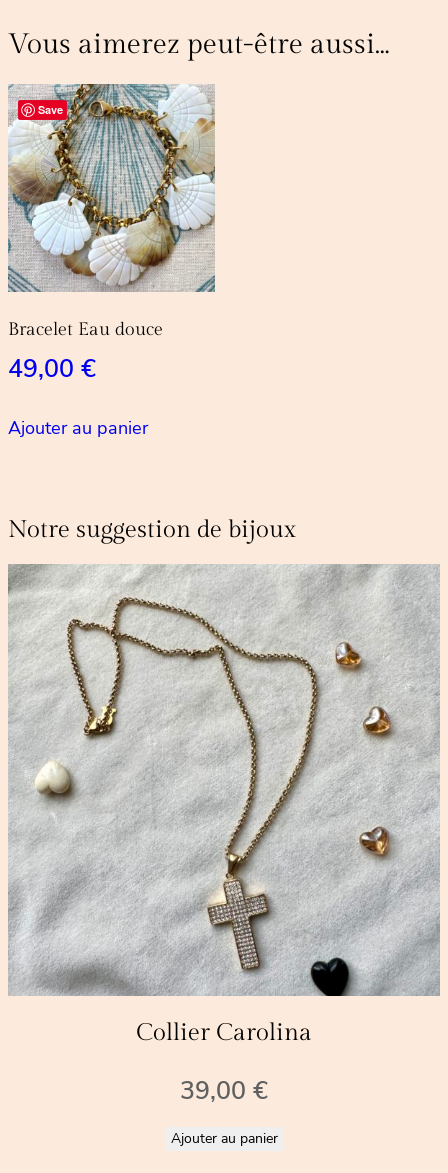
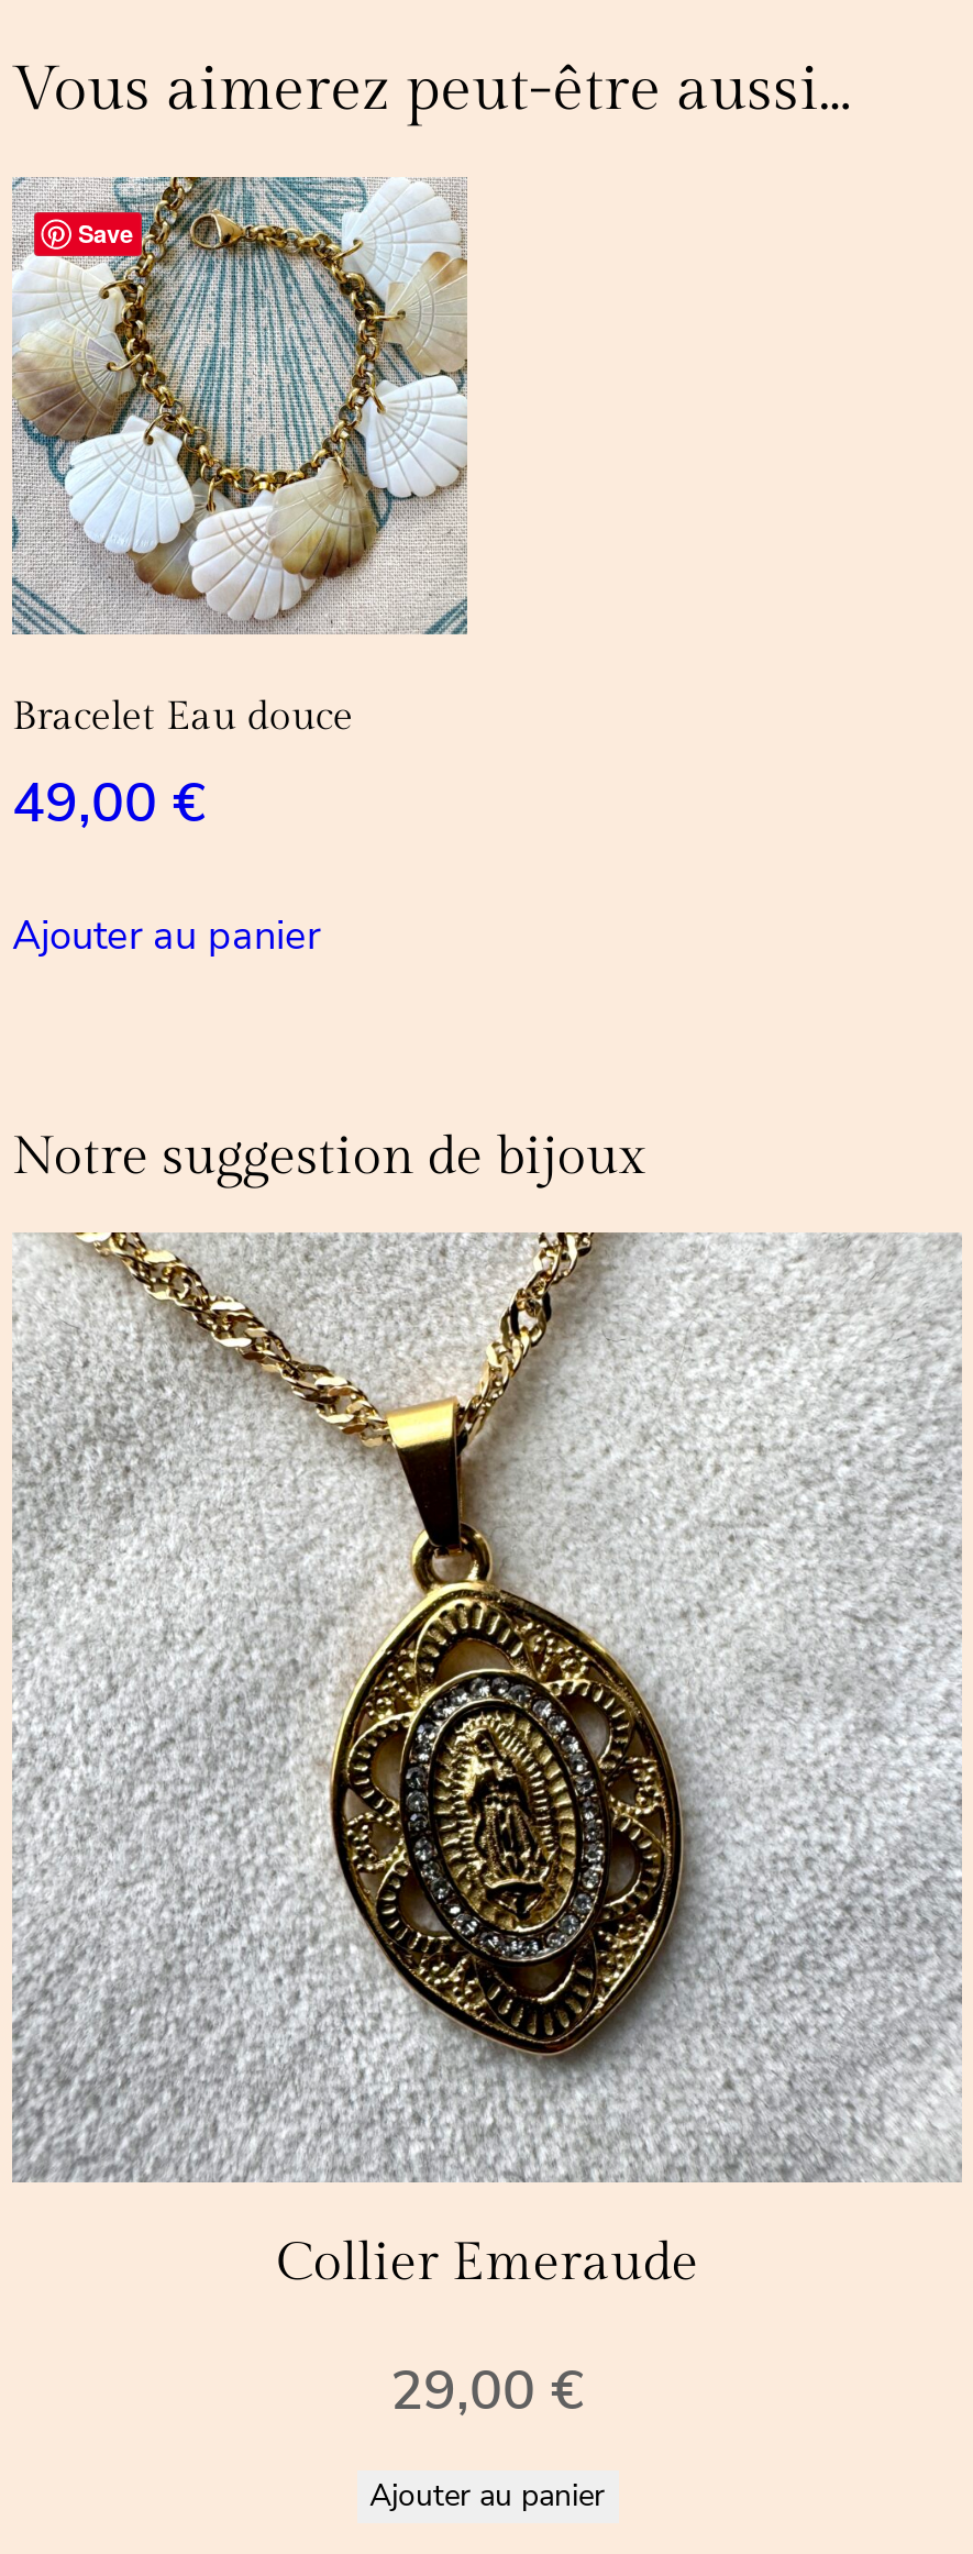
[7,563,440,1047] [image] | Collier Carolina -> [12,1230,962,2295] [image] | Collier Emeraude
[180,1074,268,1108] 39,00 € -> [390,2354,584,2429] 29,00 €

